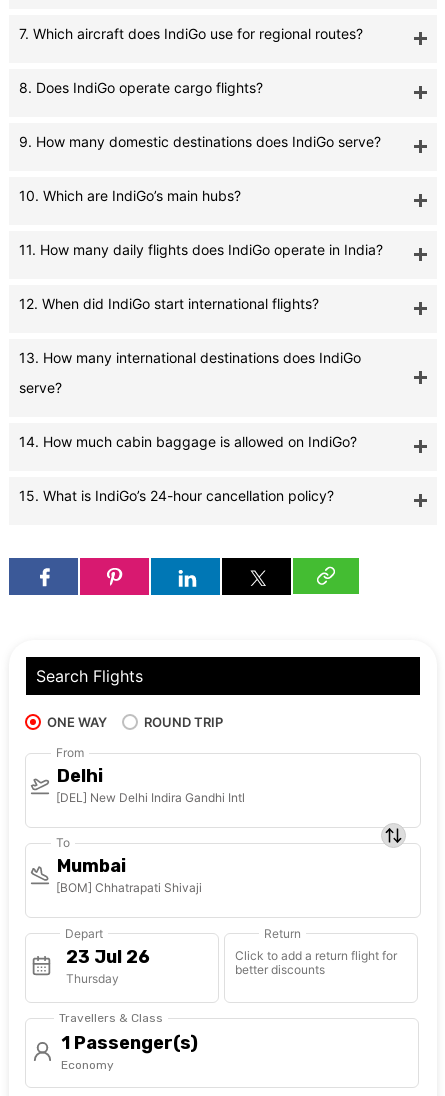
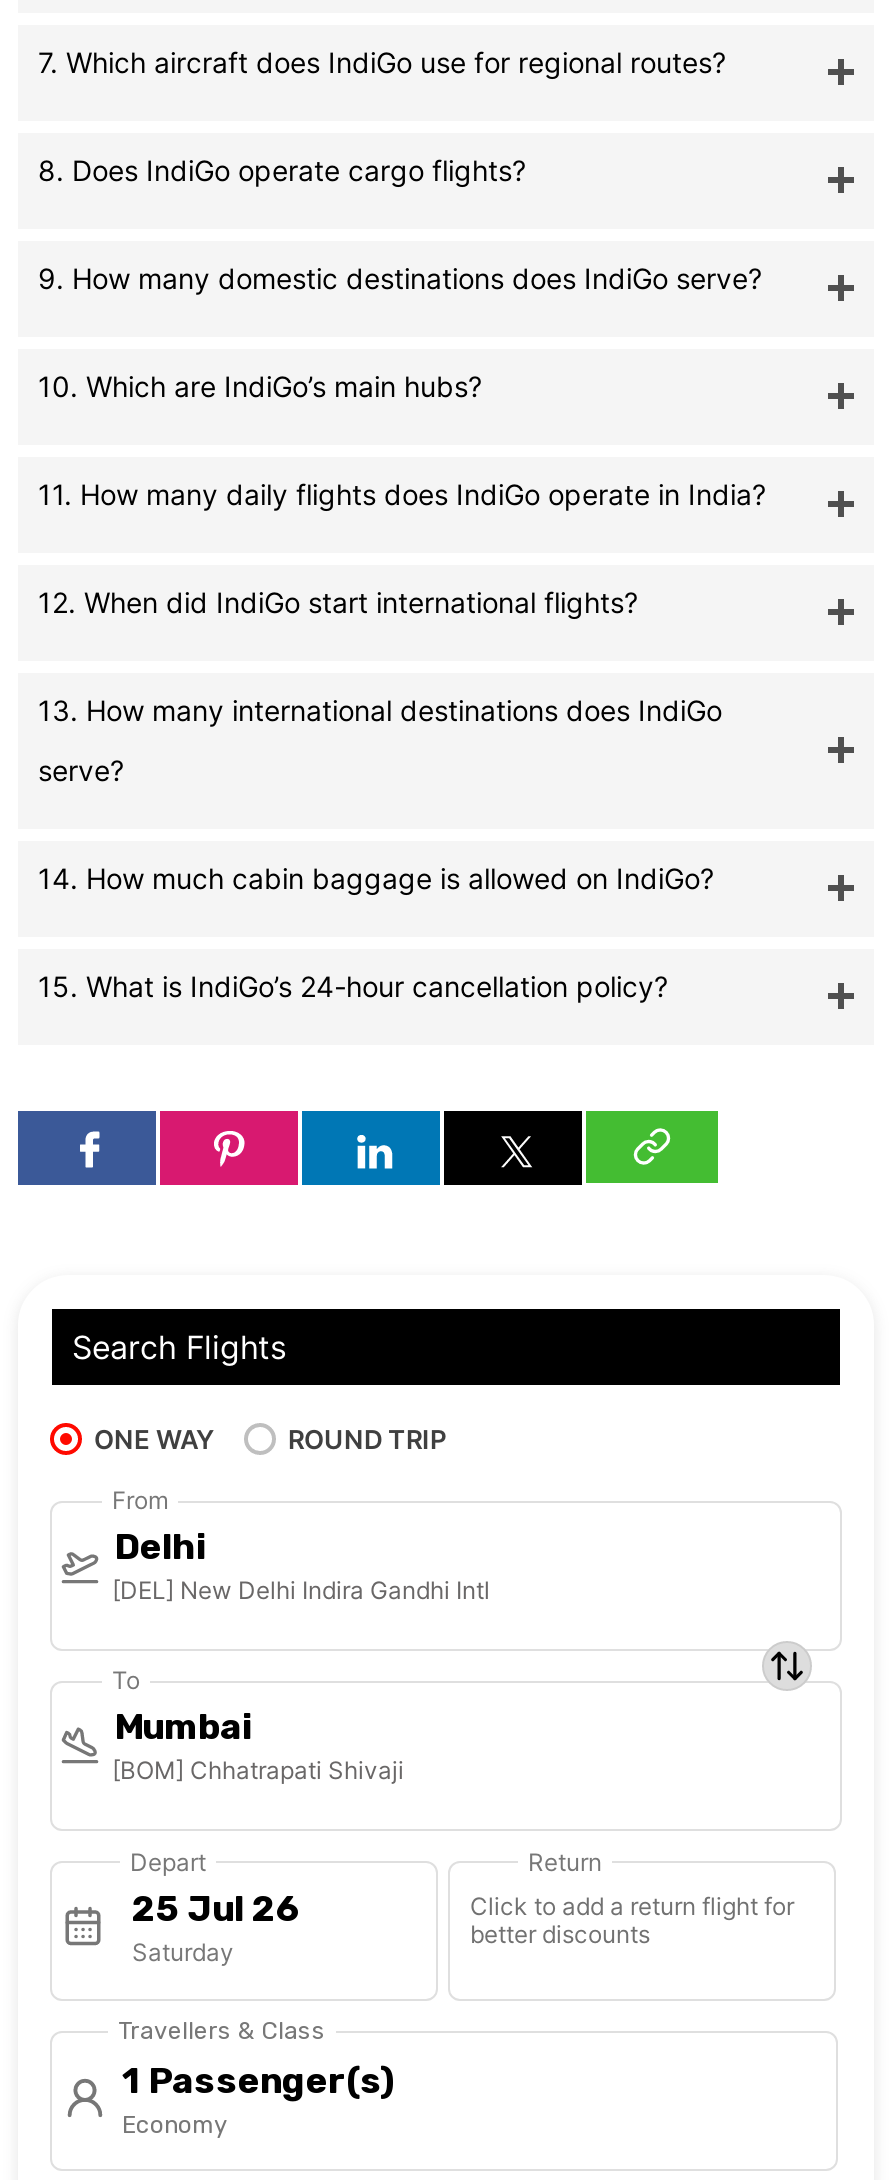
[66,971,119,986] Thursday -> [132,1938,234,1968] Saturday

